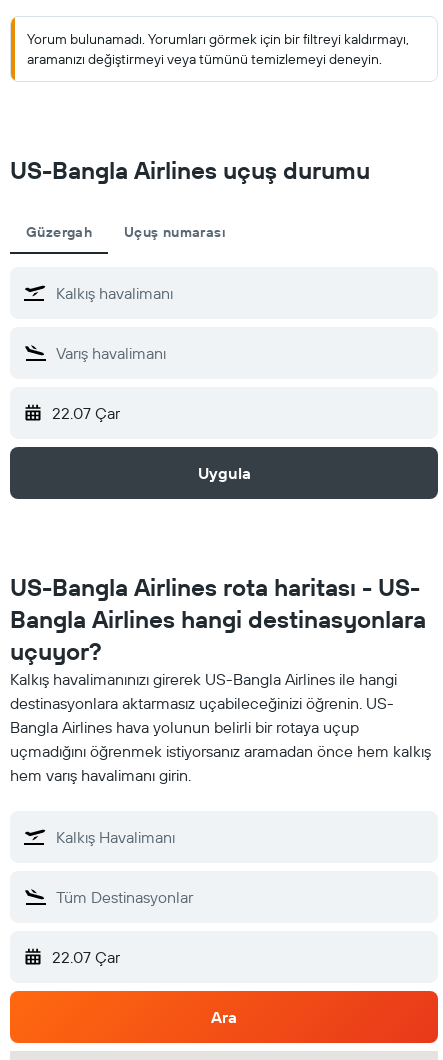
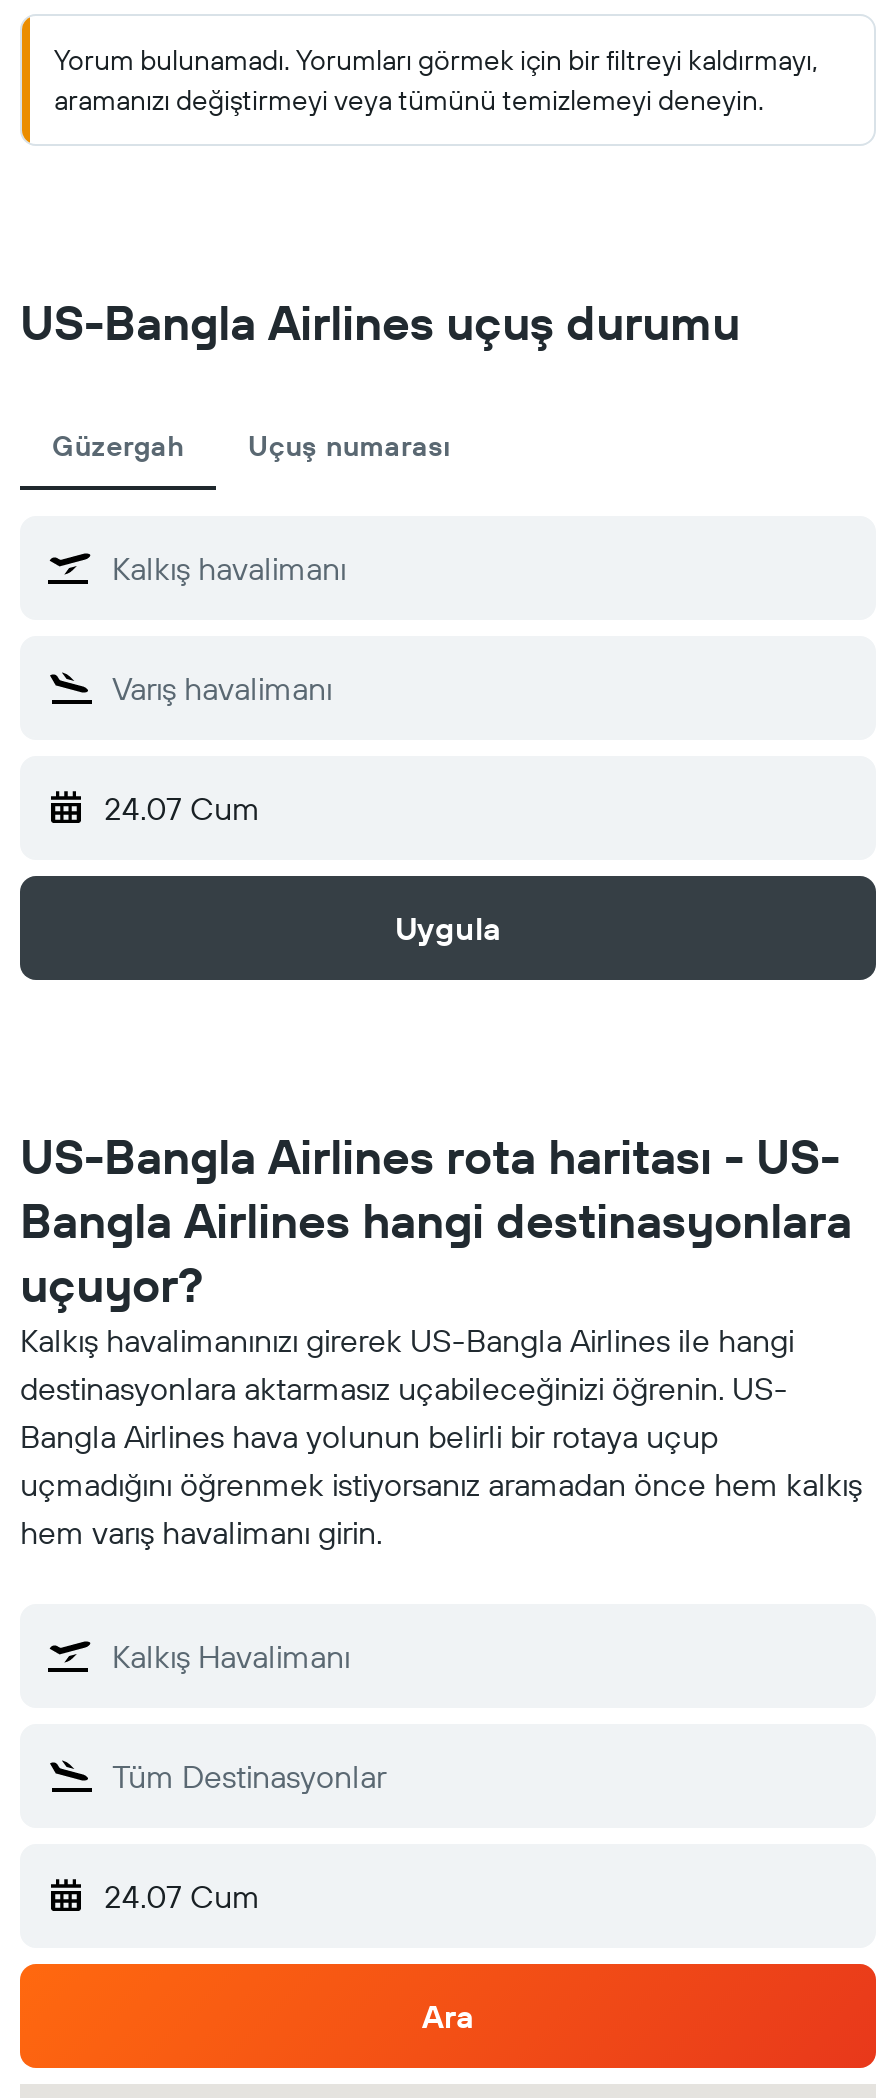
[52,403,120,423] 22.07 Çar -> [104,788,260,828] 24.07 Cum
[52,947,120,967] 22.07 Çar -> [104,1876,260,1916] 24.07 Cum

